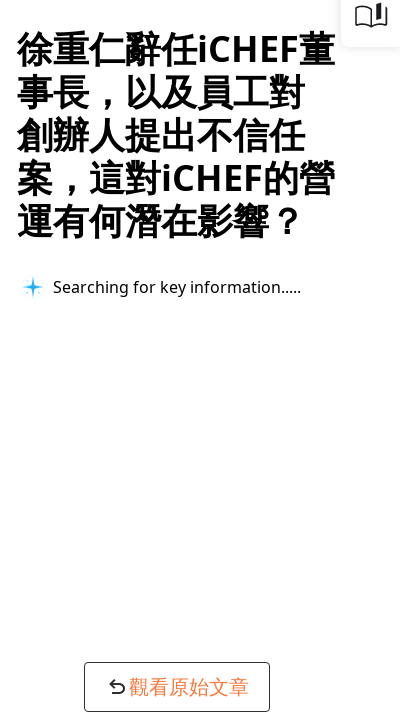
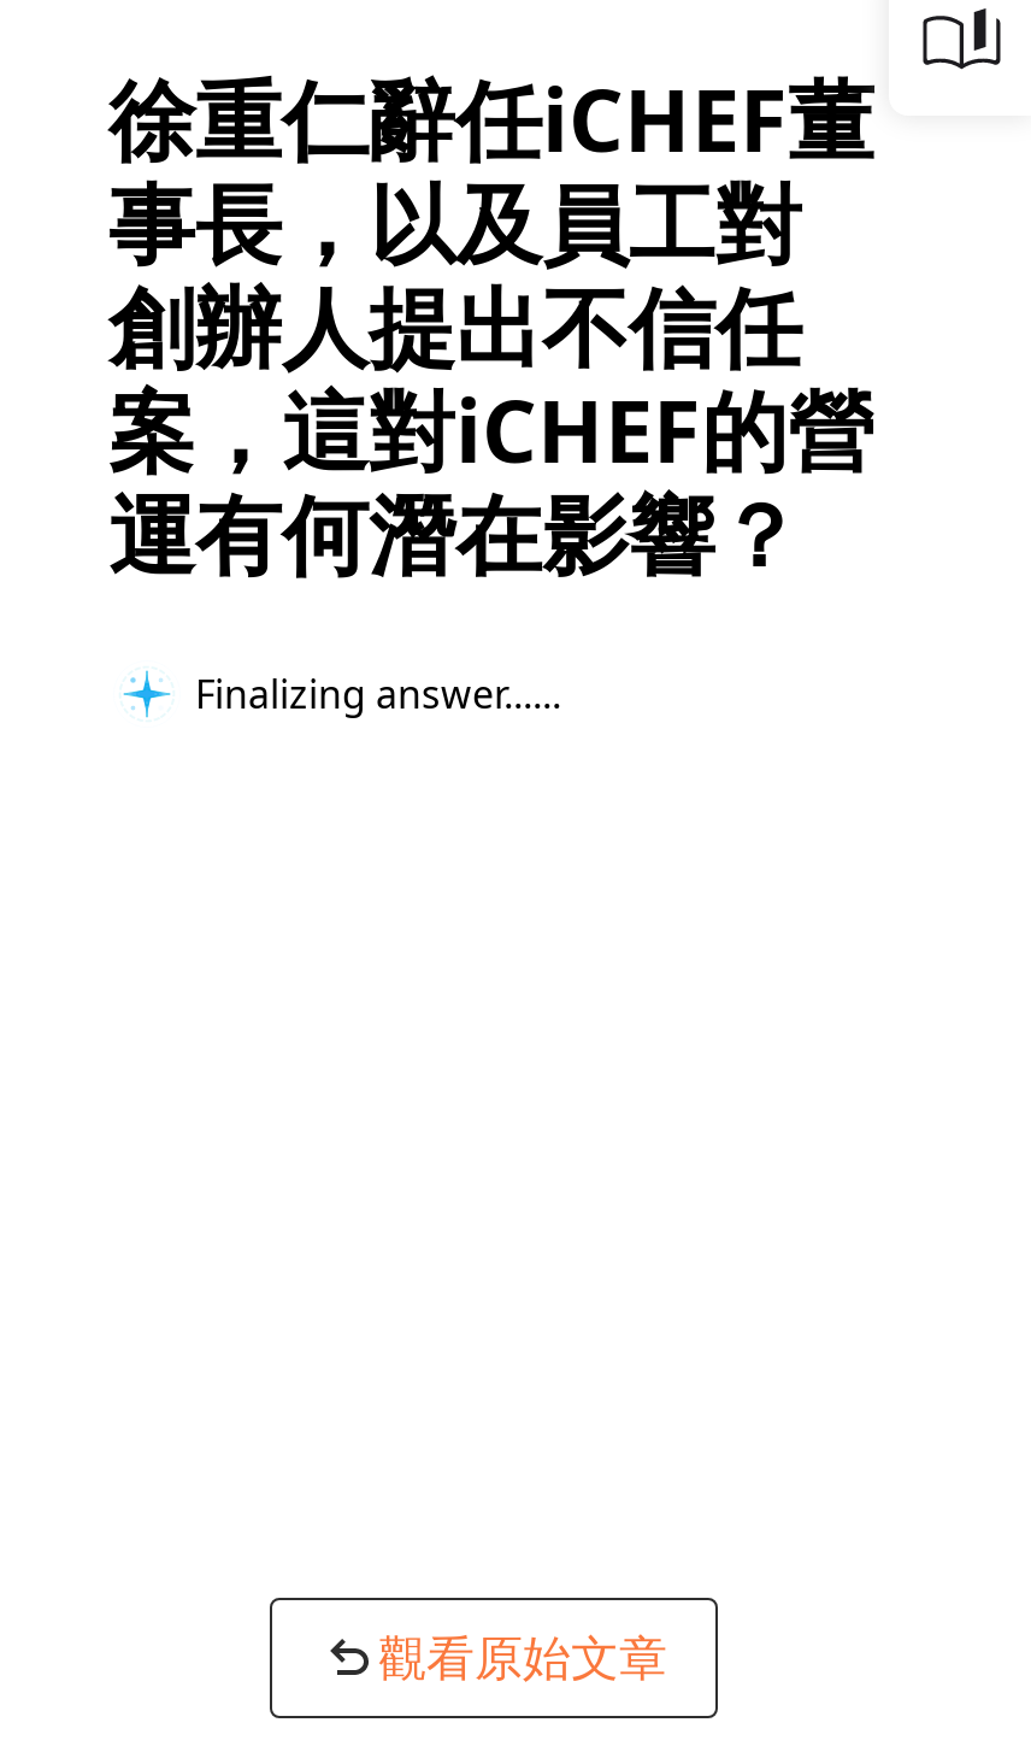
[53,275,293,297] Searching for key information... -> [195,666,532,719] Finalizing answer...

